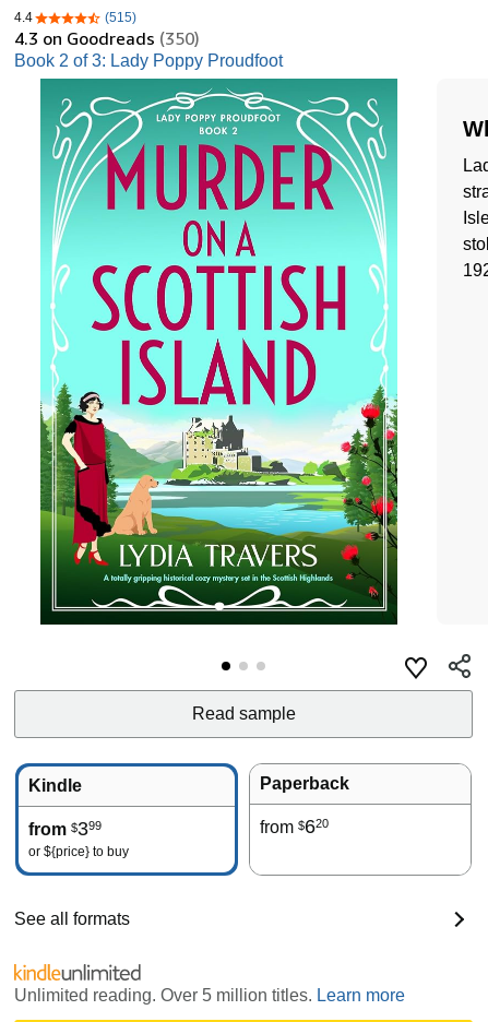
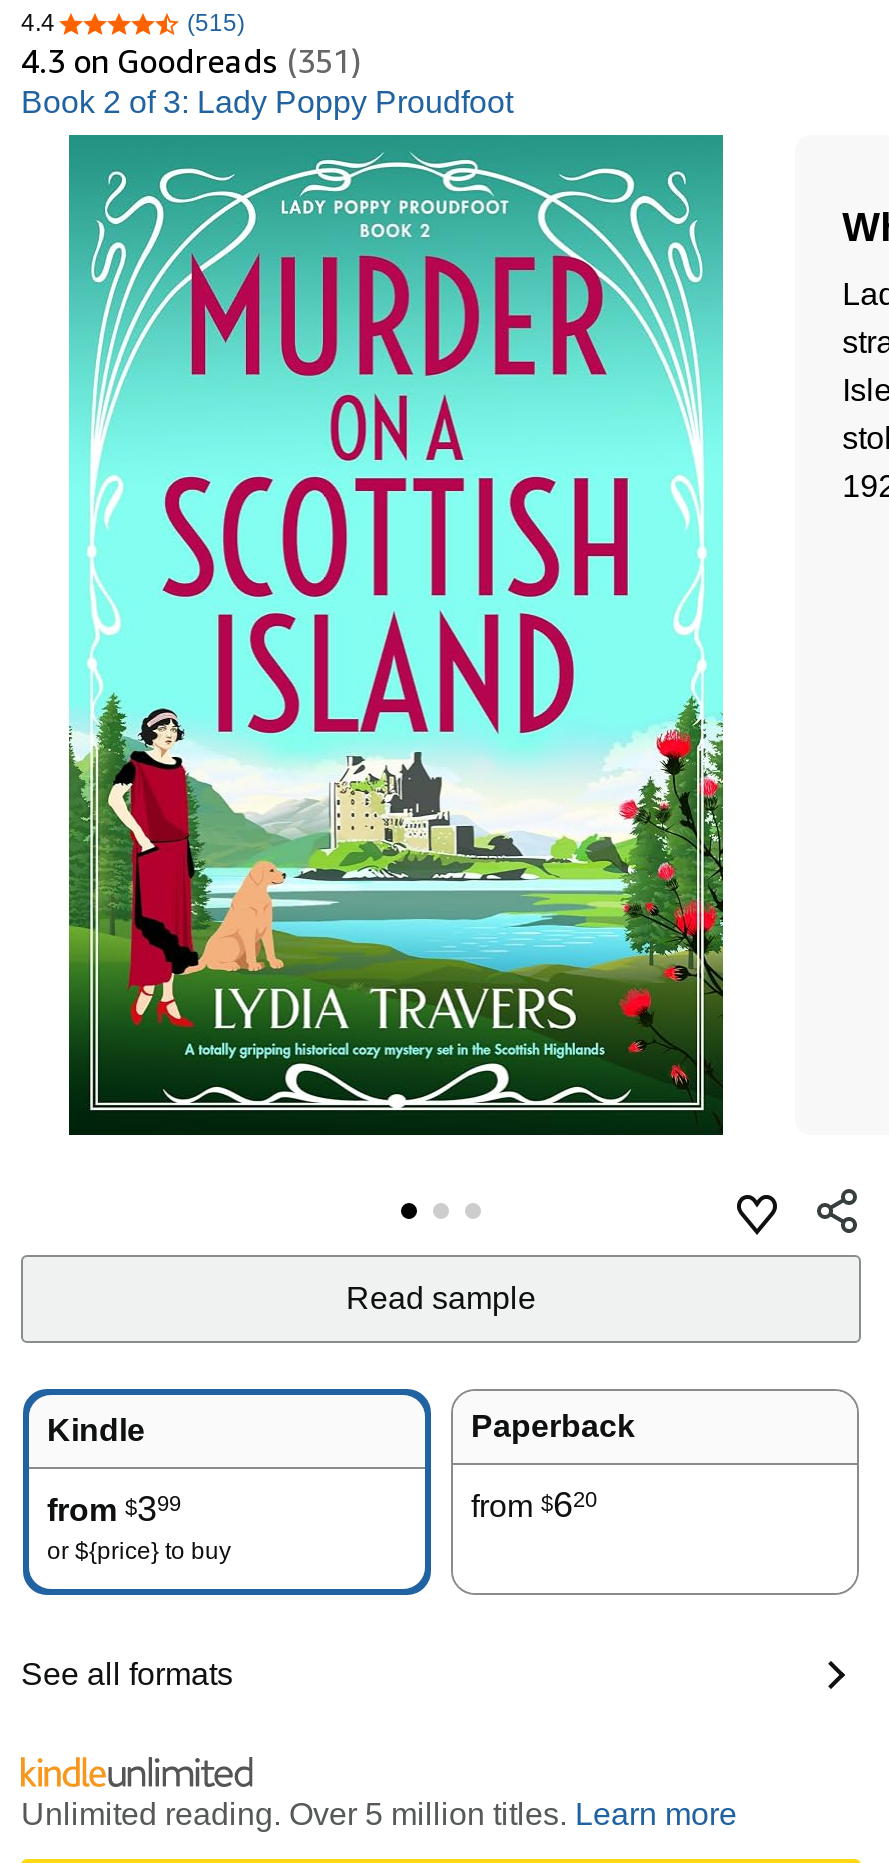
[14,27,200,49] 4.3 on Goodreads (350) -> [21,41,361,81] 4.3 on Goodreads (351)

